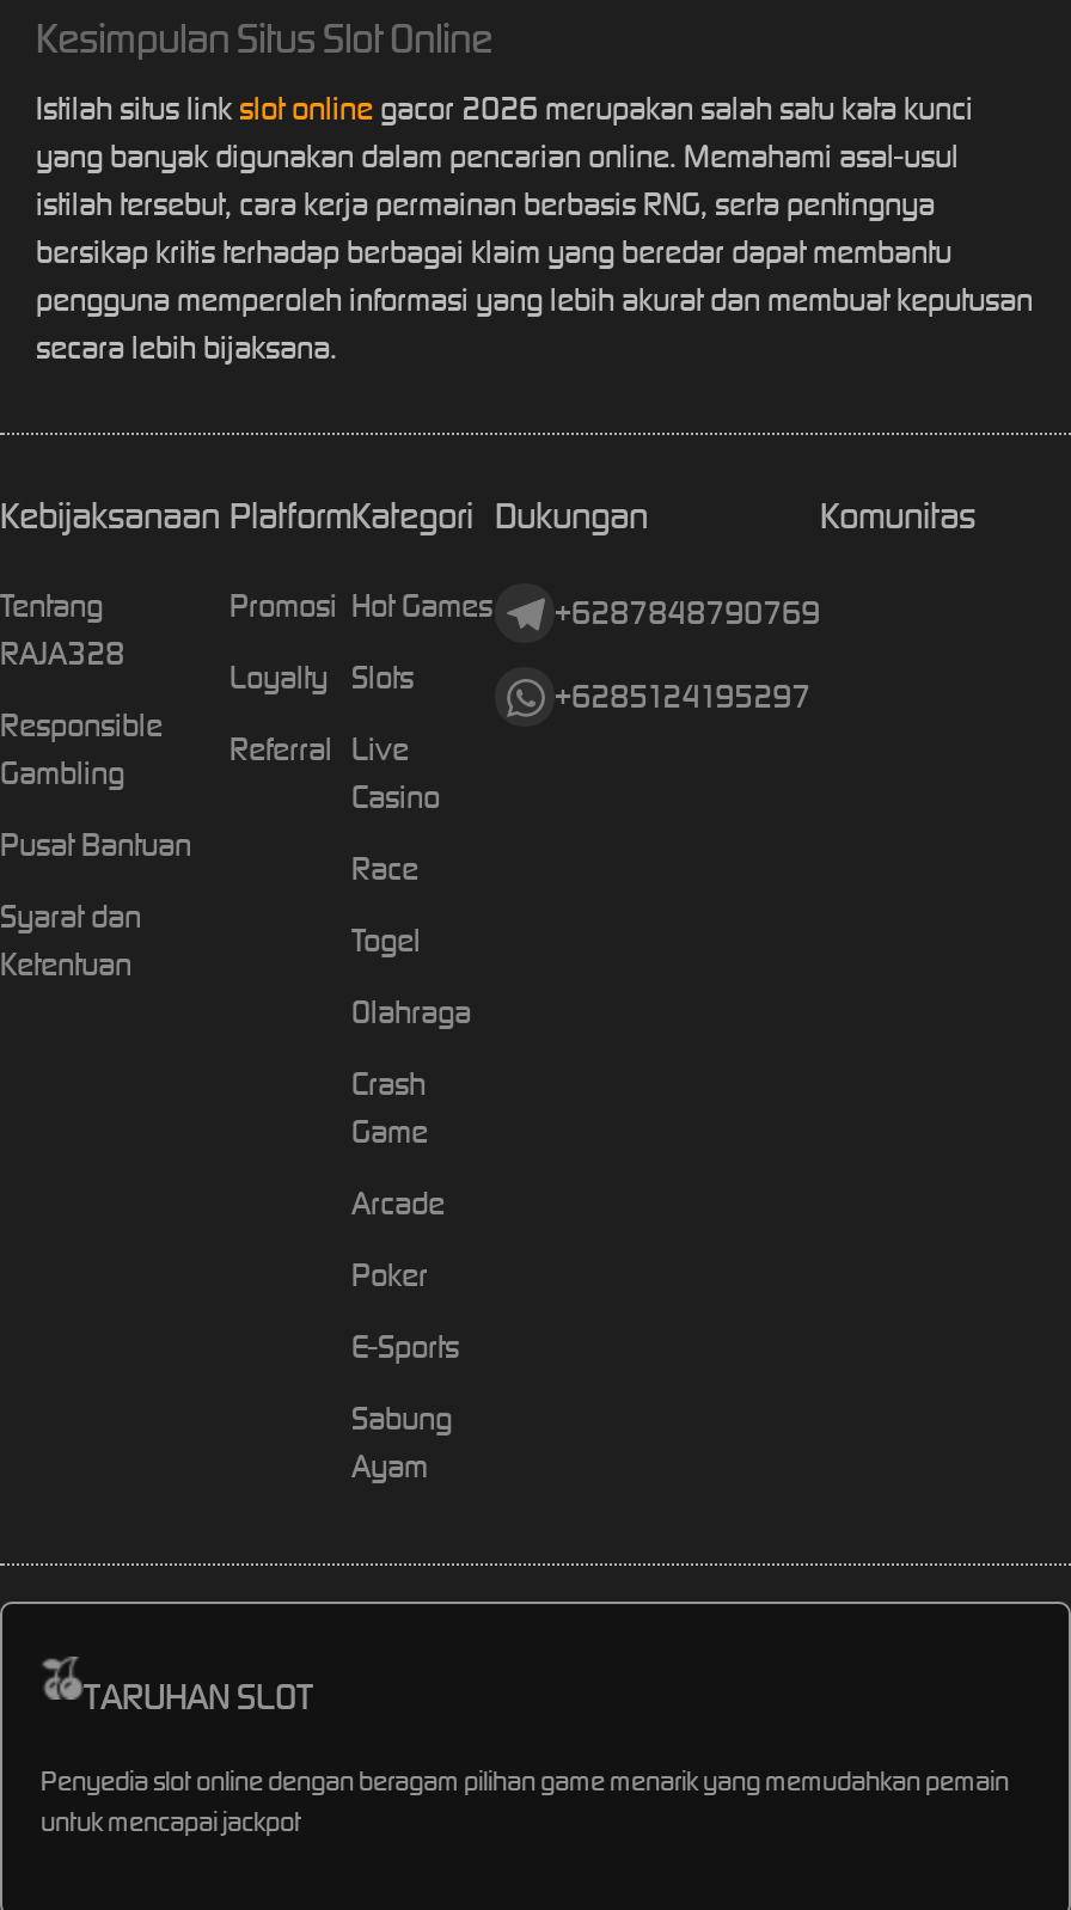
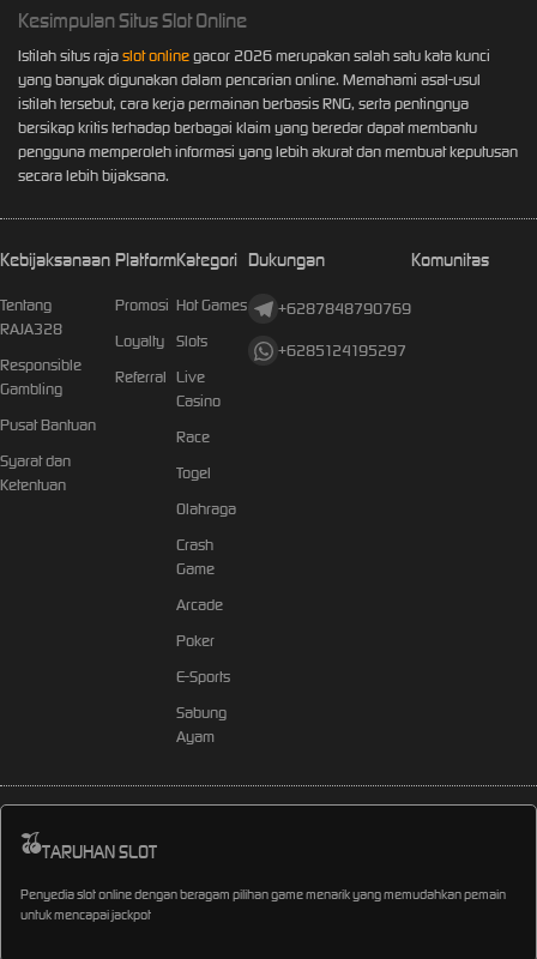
[36,89,973,130] Istilah situs link slot online gacor 2026 merupakan salah satu kata kunci -> [18,46,490,66] Istilah situs raja slot online gacor 2026 merupakan salah satu kata kunci

